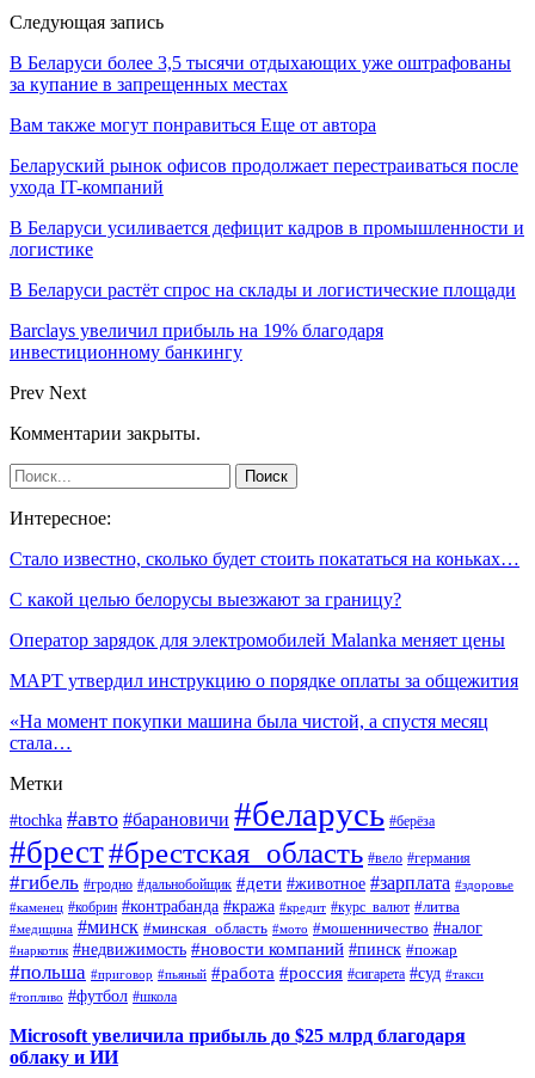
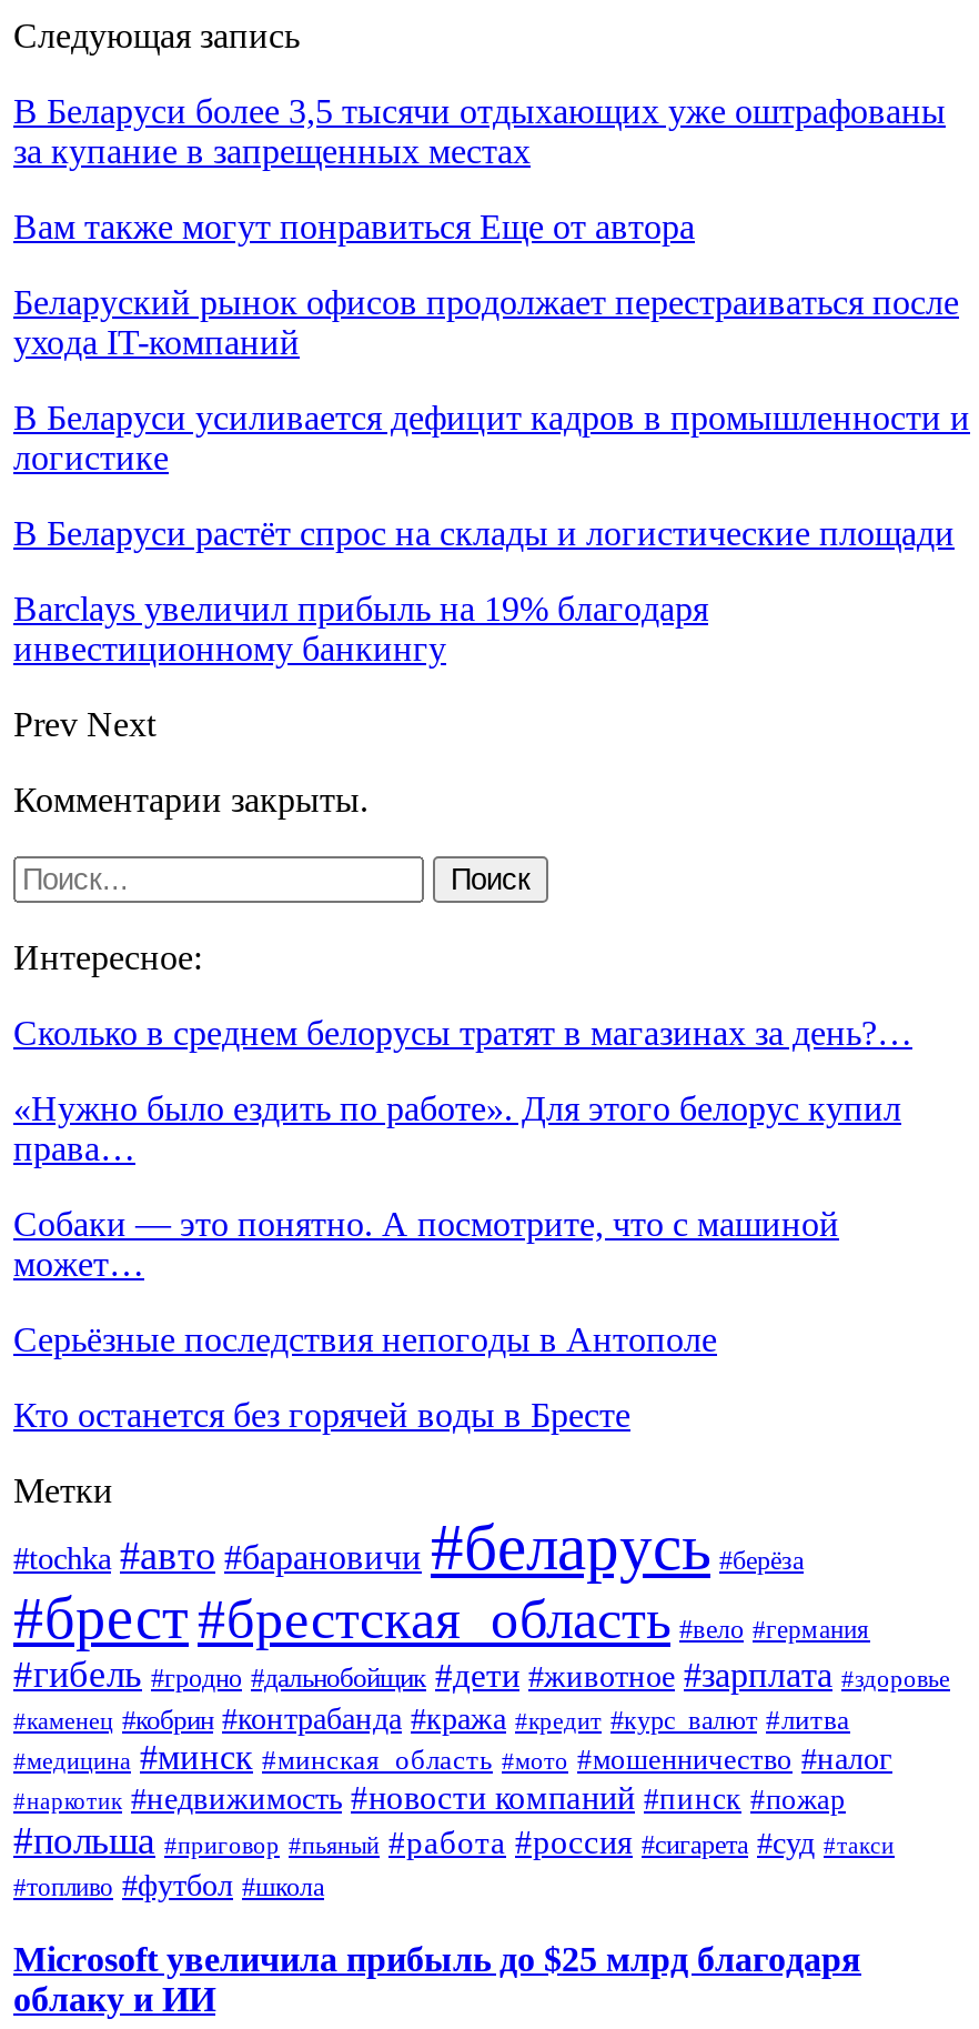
[10,549,519,569] Стало известно, сколько будет стоить покататься на коньках… -> [13,1014,912,1052] Сколько в среднем белорусы тратят в магазинах за день?…
[10,589,401,610] С какой целью белорусы выезжают за границу? -> [13,1089,901,1167] «Нужно было ездить по работе». Для этого белорус купил | права…
[10,630,505,650] Оператор зарядок для электромобилей Malanka меняет цены -> [13,1205,839,1283] Собаки — это понятно. А посмотрите, что с машиной | может…
[10,670,518,691] МАРТ утвердил инструкцию о порядке оплаты за общежития -> [13,1320,717,1358] Серьёзные последствия непогоды в Антополе
[10,711,488,753] «На момент покупки машина была чистой, а спустя месяц | стала… -> [13,1396,630,1434] Кто останется без горячей воды в Бресте

